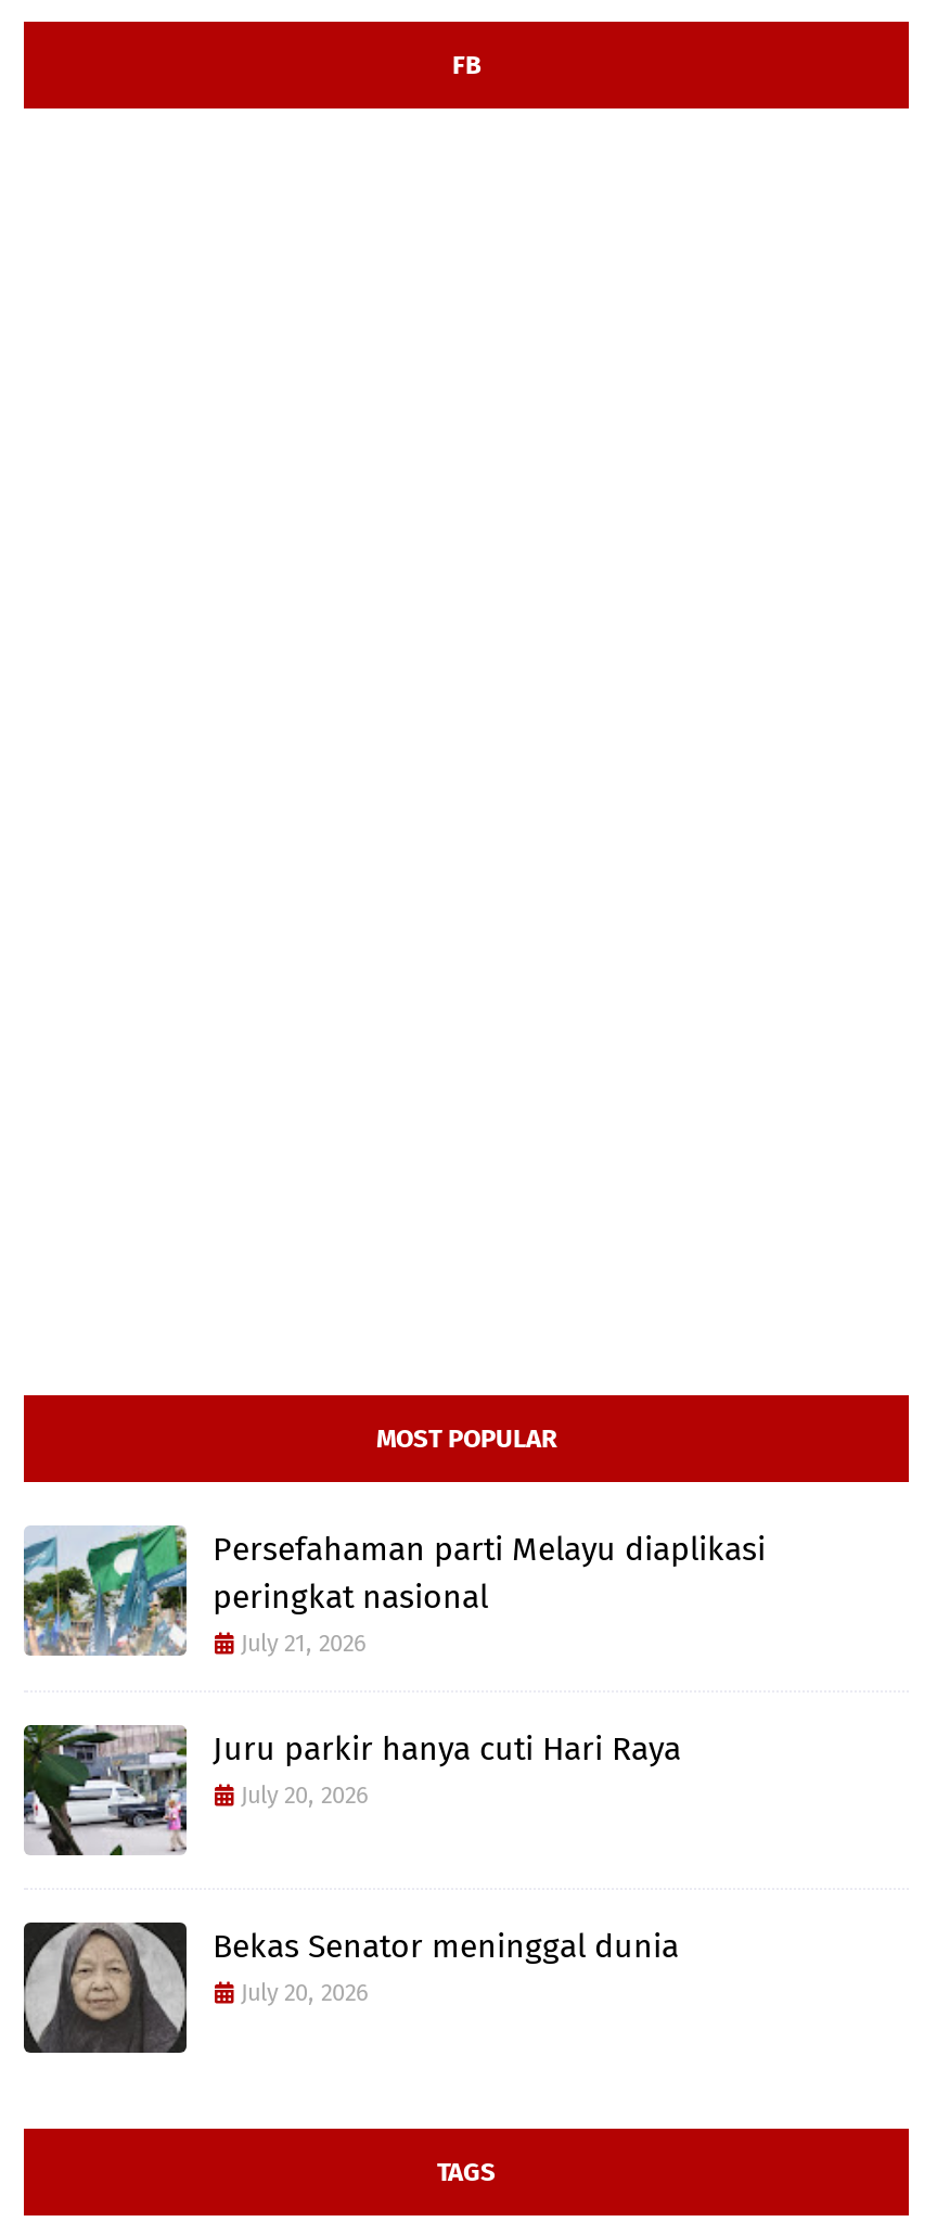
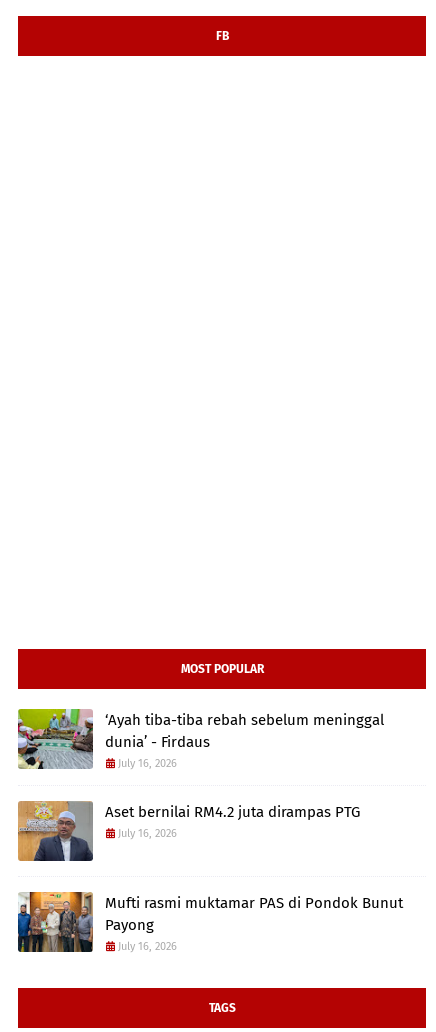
[22,1525,766,1657] [image] | Persefahaman parti Melayu diaplikasi | peringkat nasional | July 21, 2026 -> [17,708,384,770] [image] | ‘Ayah tiba-tiba rebah sebelum meninggal | dunia’ - Firdaus | July 16, 2026
[22,1723,681,1855] [image] | Juru parkir hanya cuti Hari Raya | July 20, 2026 -> [17,800,360,861] [image] | Aset bernilai RM4.2 juta dirampas PTG | July 16, 2026
[22,1920,679,2053] [image] | Bekas Senator meninggal dunia | July 20, 2026 -> [17,891,403,953] [image] | Mufti rasmi muktamar PAS di Pondok Bunut | Payong | July 16, 2026

